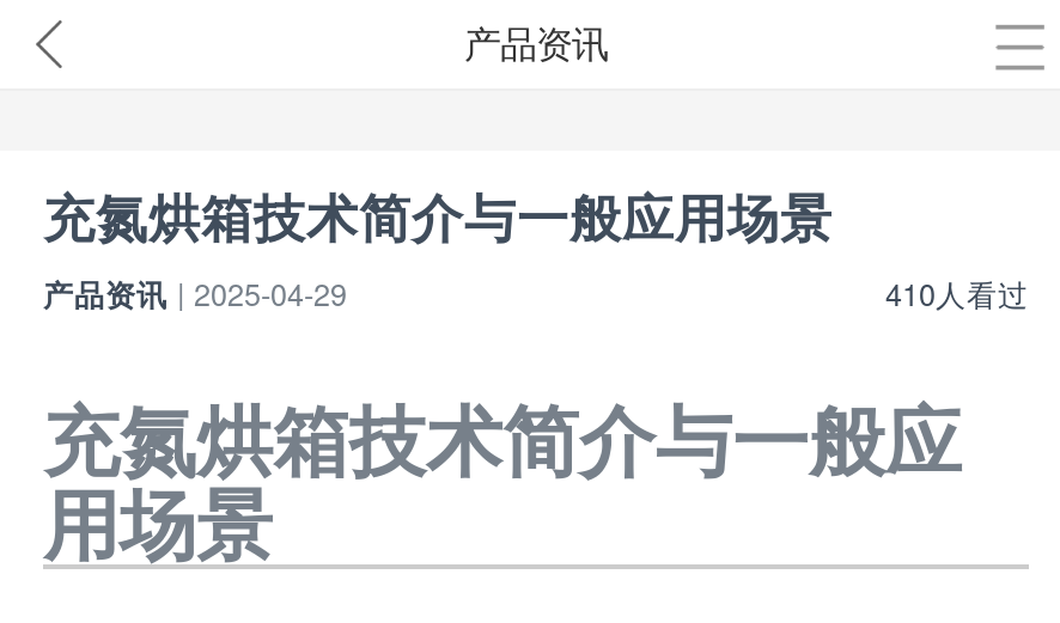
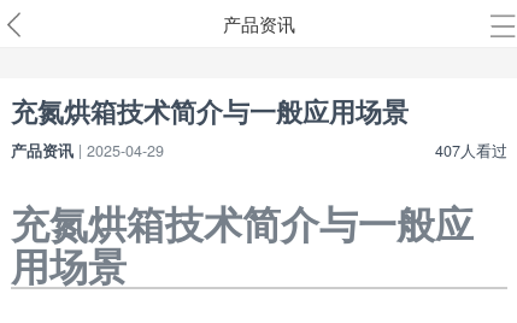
[885,272,1029,315] 410人看过 -> [435,140,507,161] 407人看过

